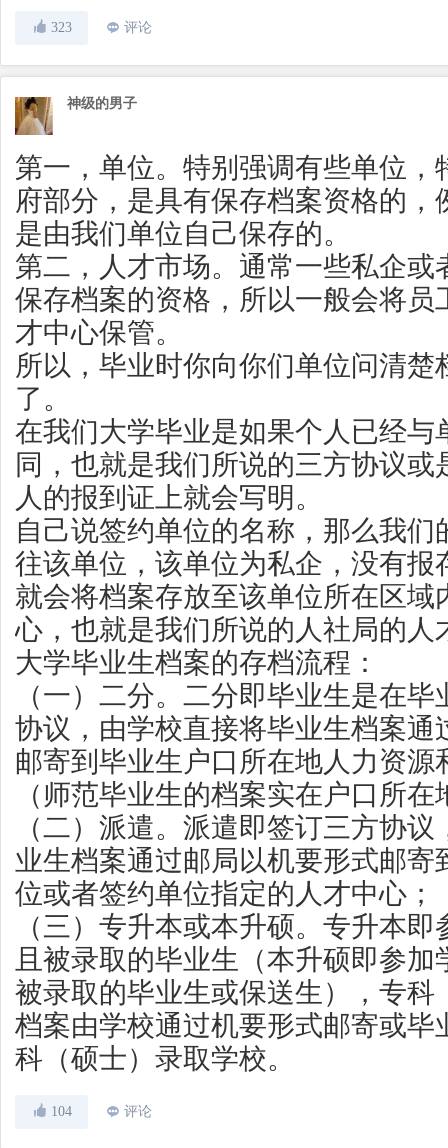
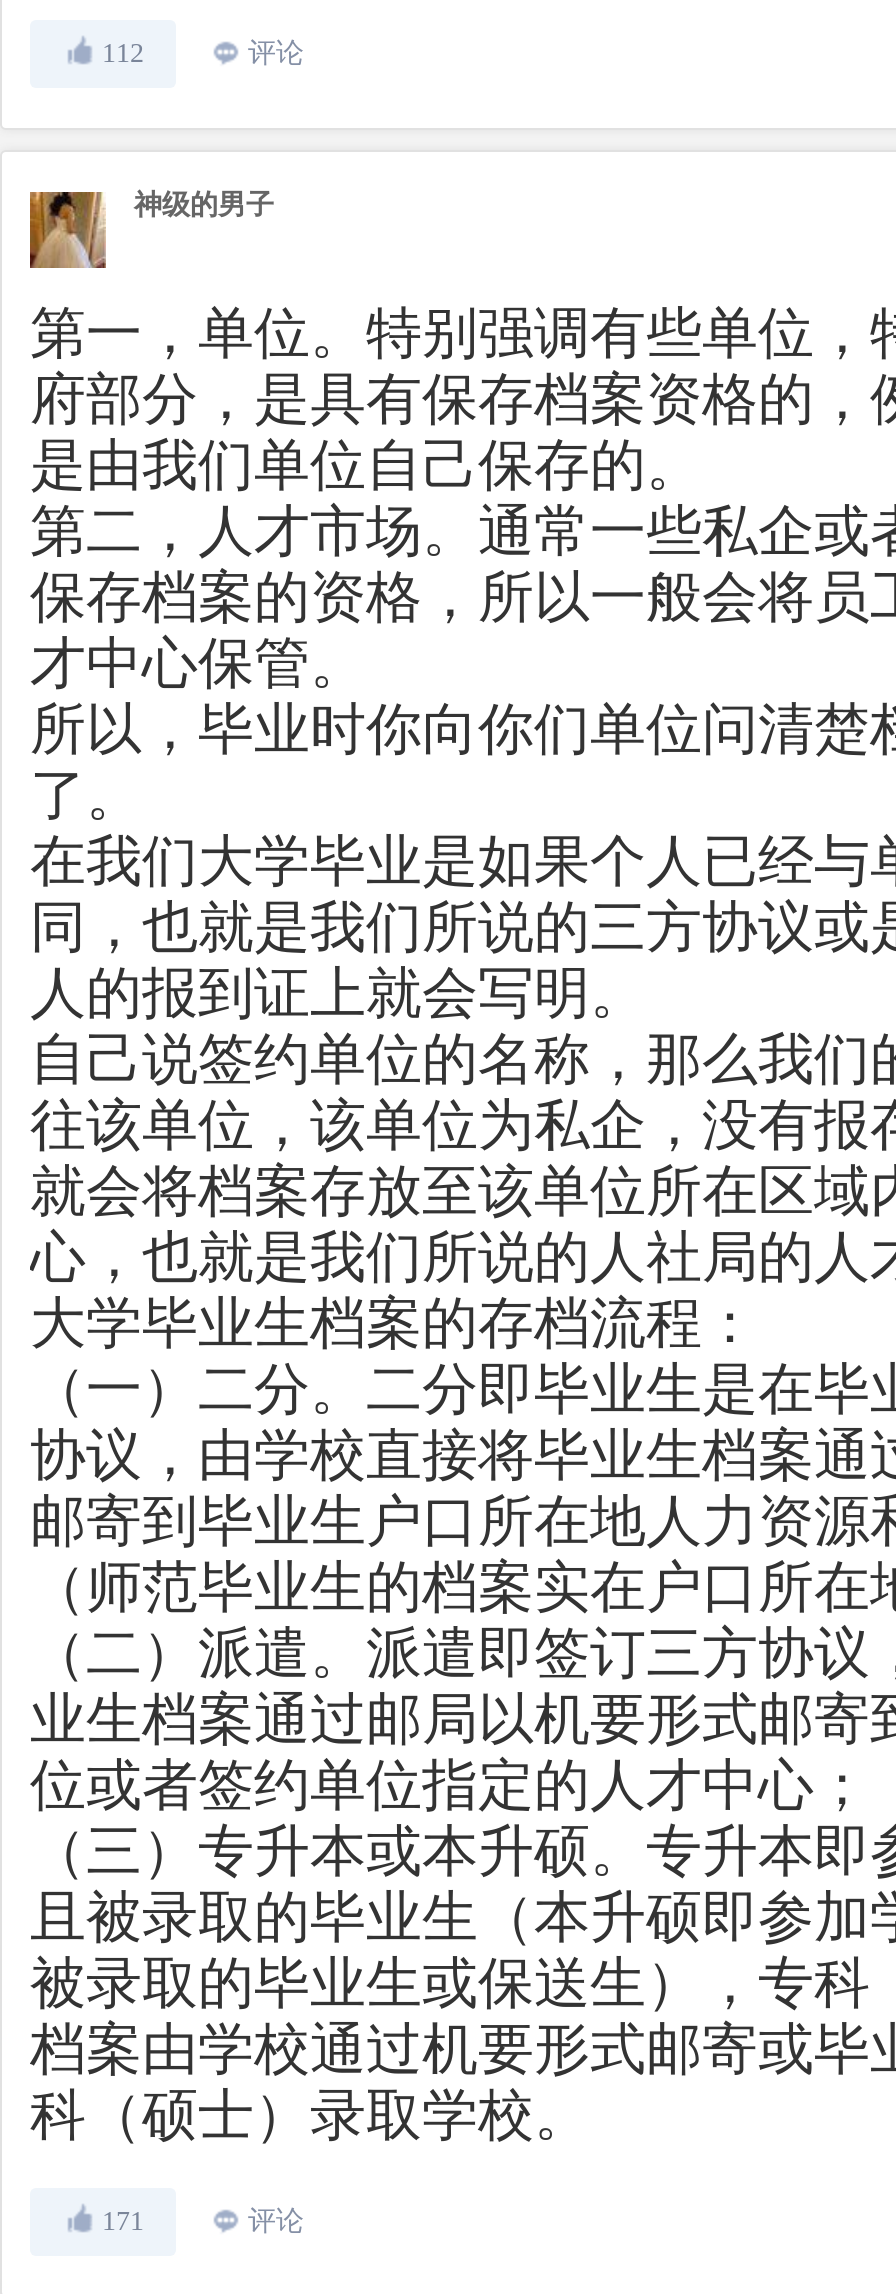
[51,20,72,35] 323 -> [102,38,144,68] 112
[51,1104,72,1119] 104 -> [102,2206,144,2236] 171

